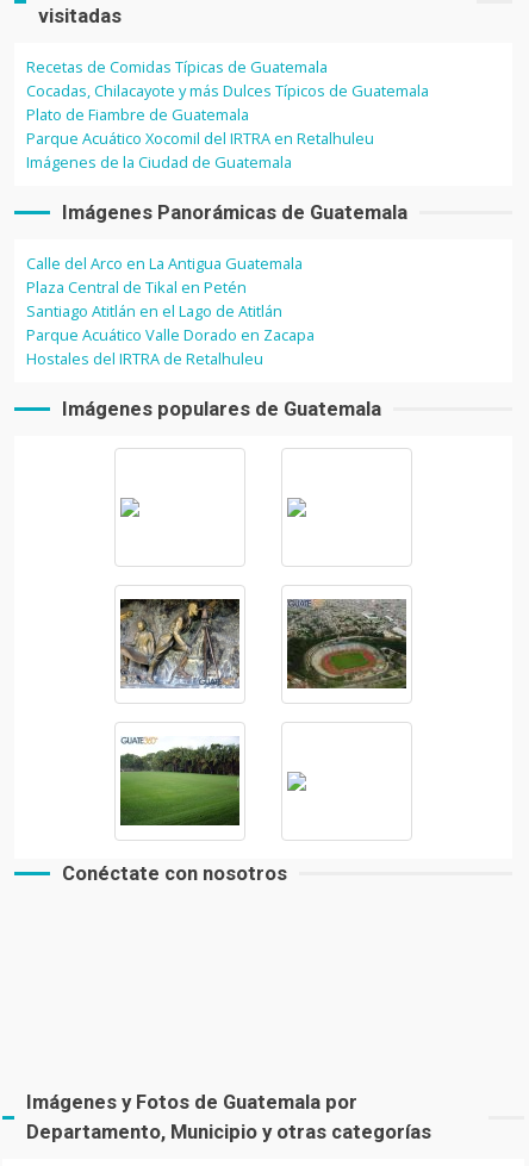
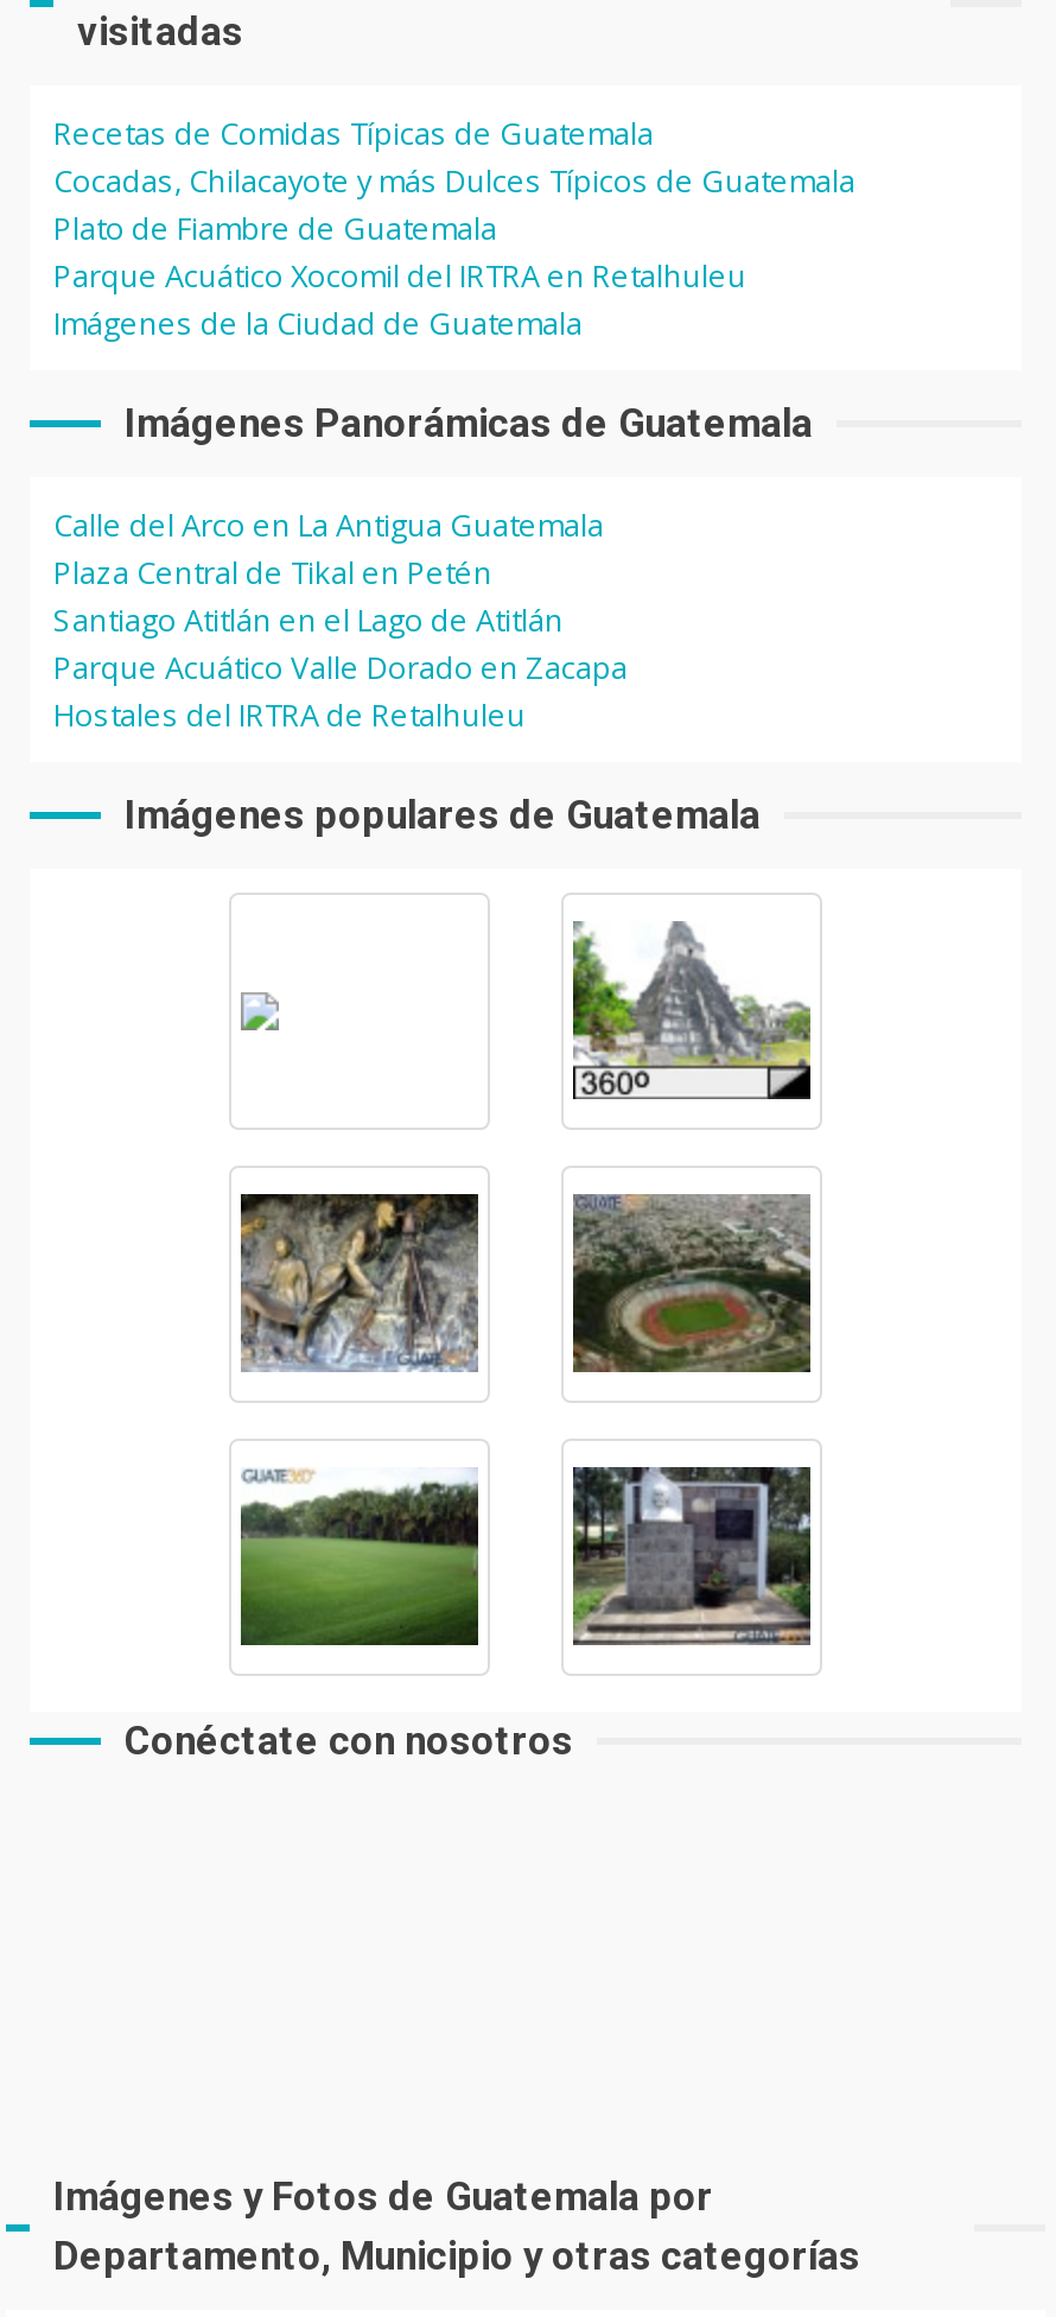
none -> [571,919,813,1102] [image]
none -> [571,1465,813,1648] [image]

